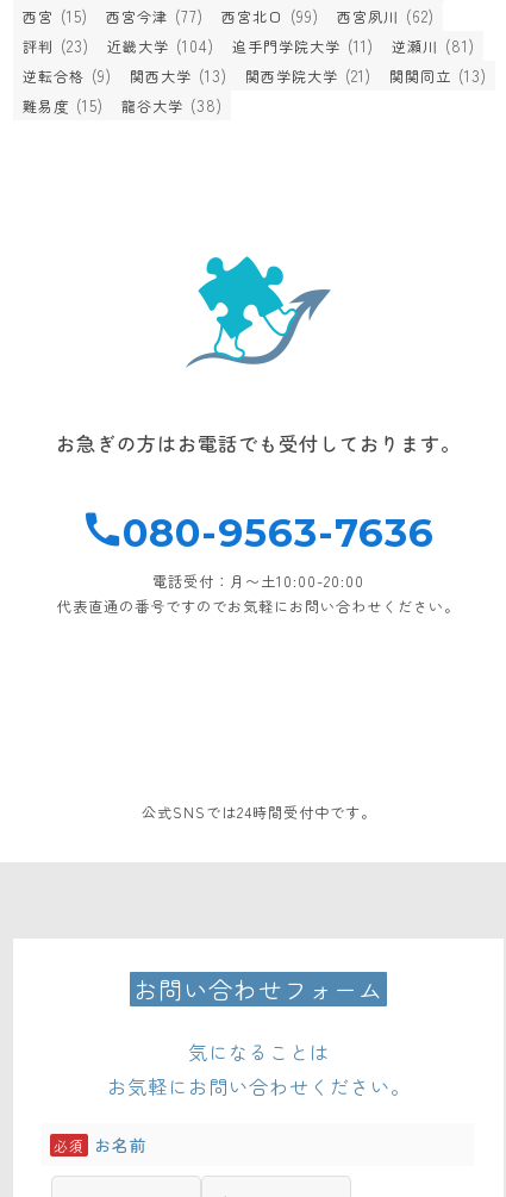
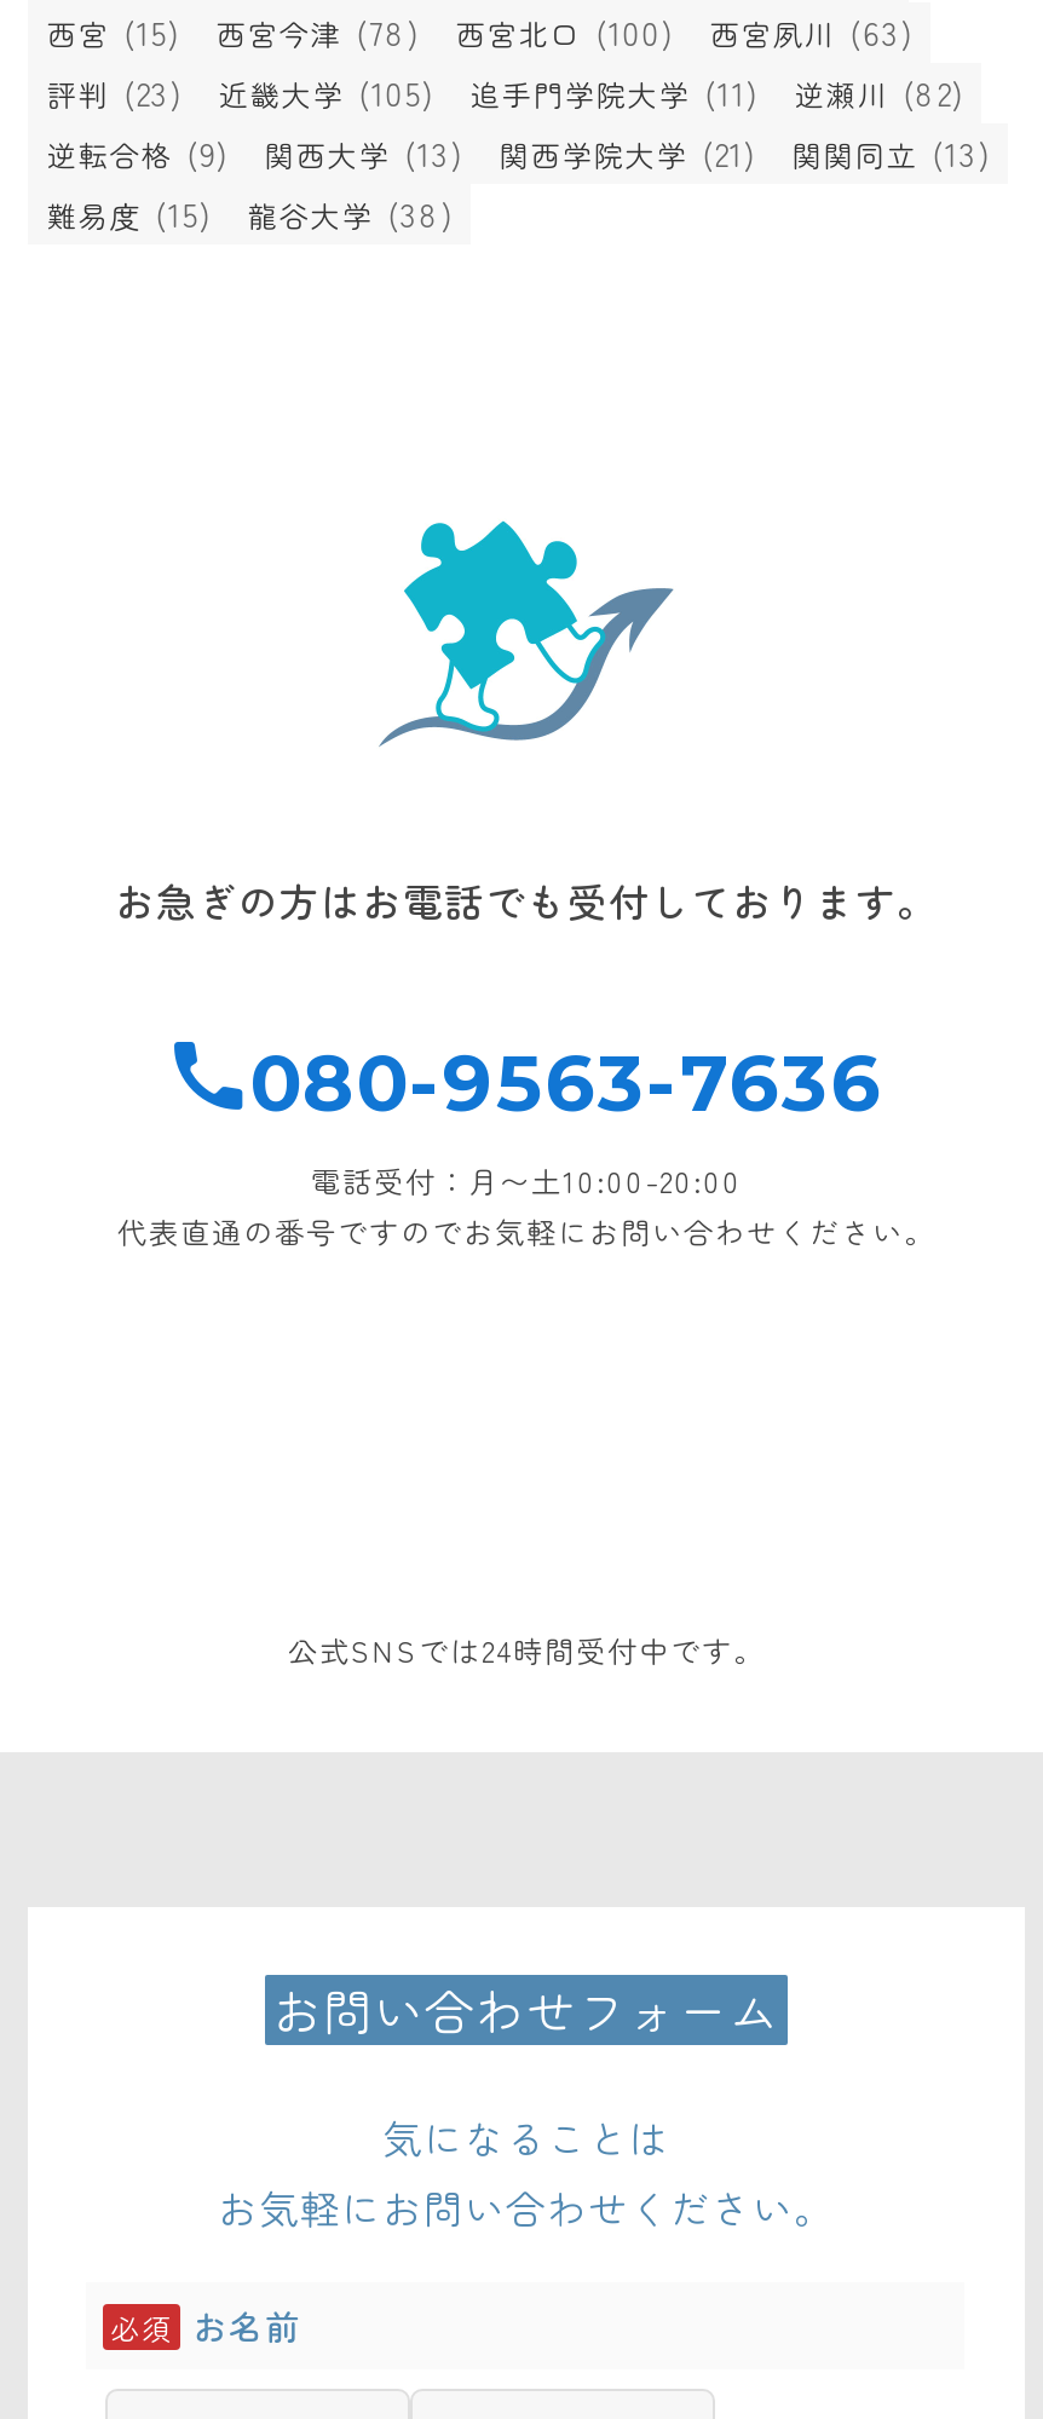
[106,3,203,27] 西宮今津(77) -> [216,7,420,55] 西宮今津(78)
[221,3,319,27] 西宮北口(99) -> [456,7,674,55] 西宮北口(100)
[337,3,434,27] 西宮夙川(62) -> [710,7,913,55] 西宮夙川(63)
[107,33,214,57] 近畿大学(104) -> [219,67,434,116] 近畿大学(105)
[392,33,475,57] 逆瀬川(81) -> [795,67,964,116] 逆瀬川(82)

